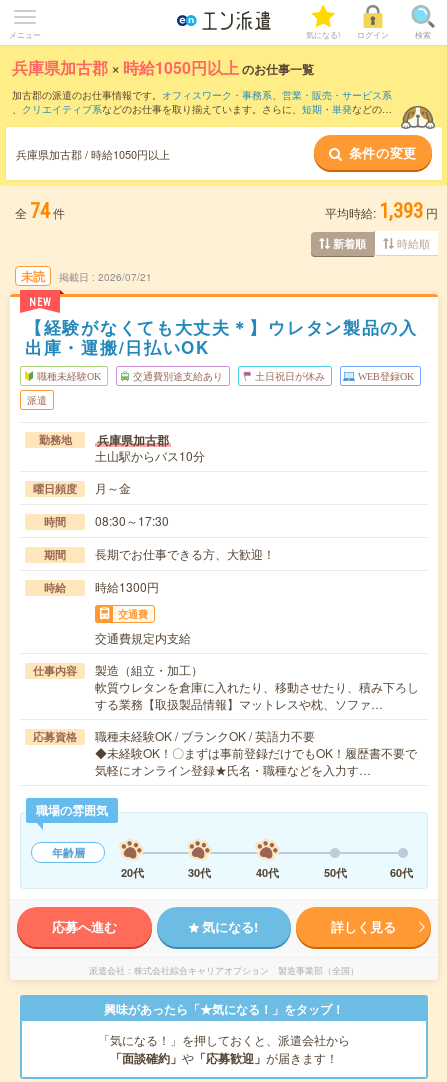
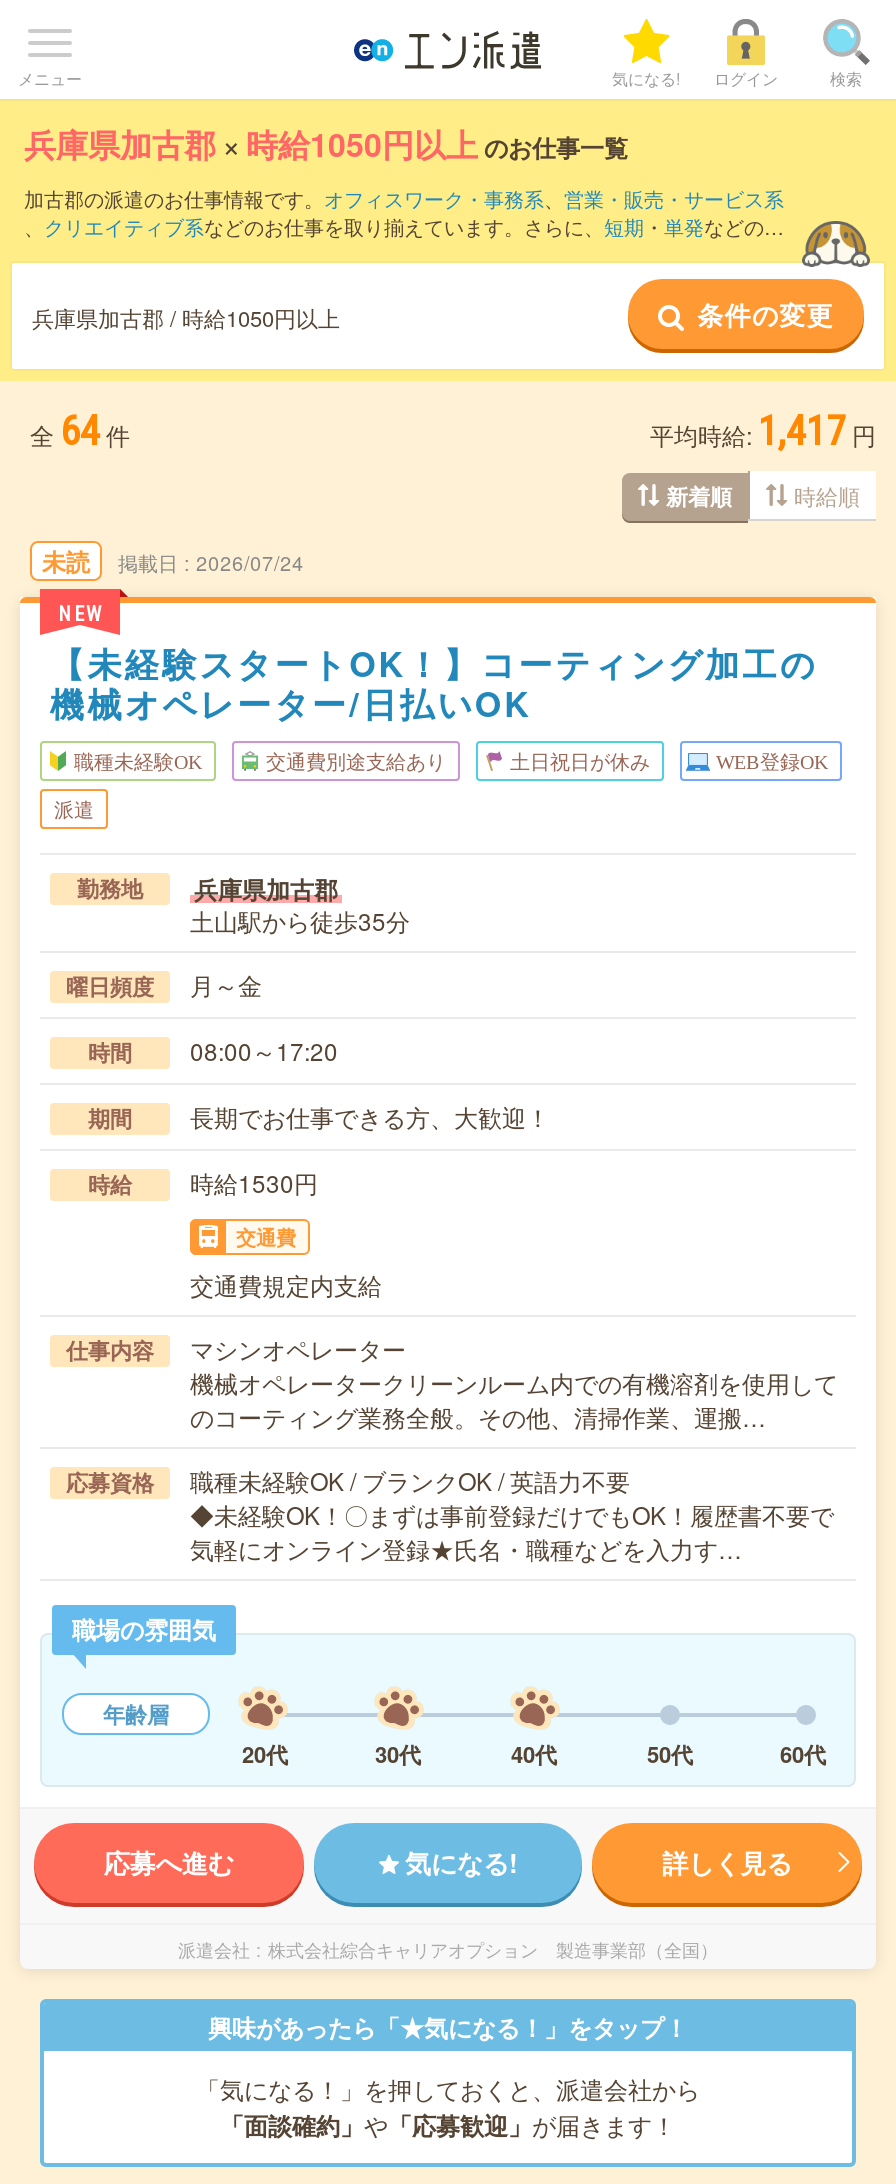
[15,199,65,223] 全 74 件 -> [30,407,130,455] 全 64 件
[325,199,438,223] 平均時給: 1,393 円 -> [650,407,876,455] 平均時給: 1,417 円
[98,270,152,284] 2026/07/21 -> [196,549,304,577] 2026/07/24
[25,315,418,359] 【経験がなくても大丈夫＊】ウレタン製品の入 | 出庫・運搬/日払いOK -> [50,639,817,727] 【未経験スタートOK！】コーティング加工の | 機械オペレーター/日払いOK
[95,447,205,464] 土山駅からバス10分 -> [190,904,410,938] 土山駅から徒歩35分
[44,512,169,529] 時間 08:30～17:30 -> [88,1034,338,1068] 時間 08:00～17:20
[44,578,159,595] 時給 時給1300円 -> [88,1166,318,1200] 時給 時給1530円
[95,661,419,712] 製造（組立・加工） | 軟質ウレタンを倉庫に入れたり、移動させたり、積み下ろし | する業務【取扱製品情報】マットレスや枕、ソファ… -> [190,1332,838,1434] マシンオペレーター | 機械オペレータークリーンルーム内での有機溶剤を使用して | のコーティング業務全般。その他、清掃作業、運搬…

